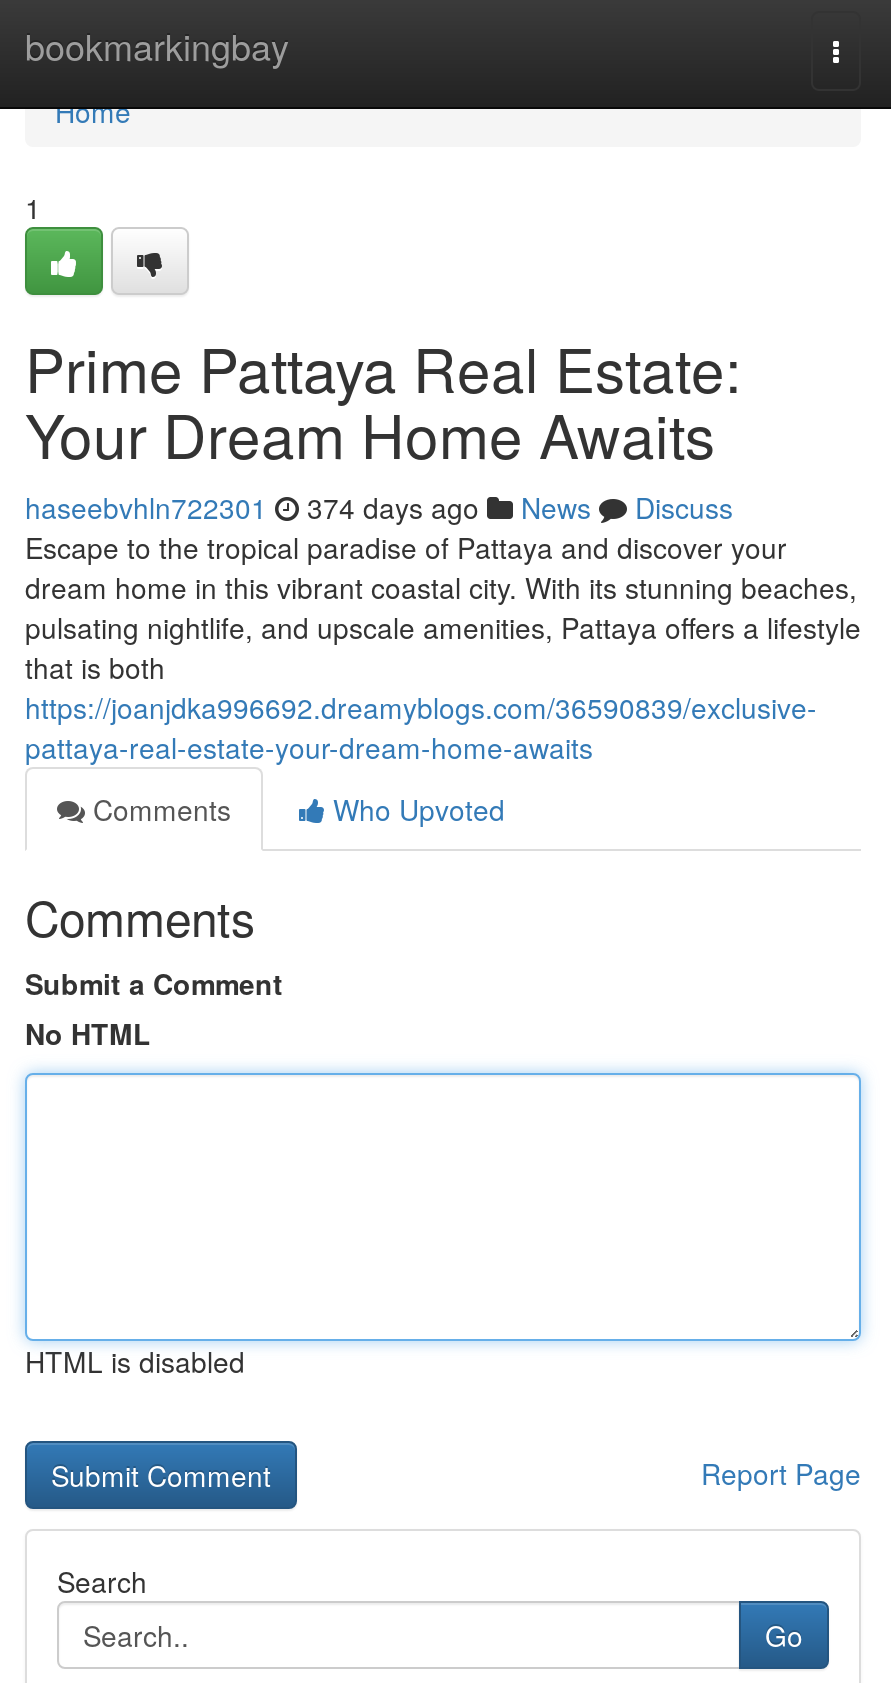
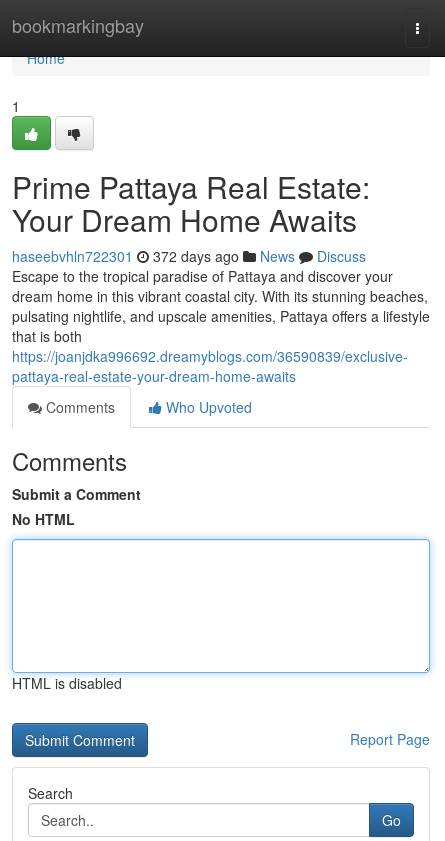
[25,487,733,527] haseebvhln722301 374 days ago News Discuss -> [12,246,366,266] haseebvhln722301 372 days ago News Discuss

